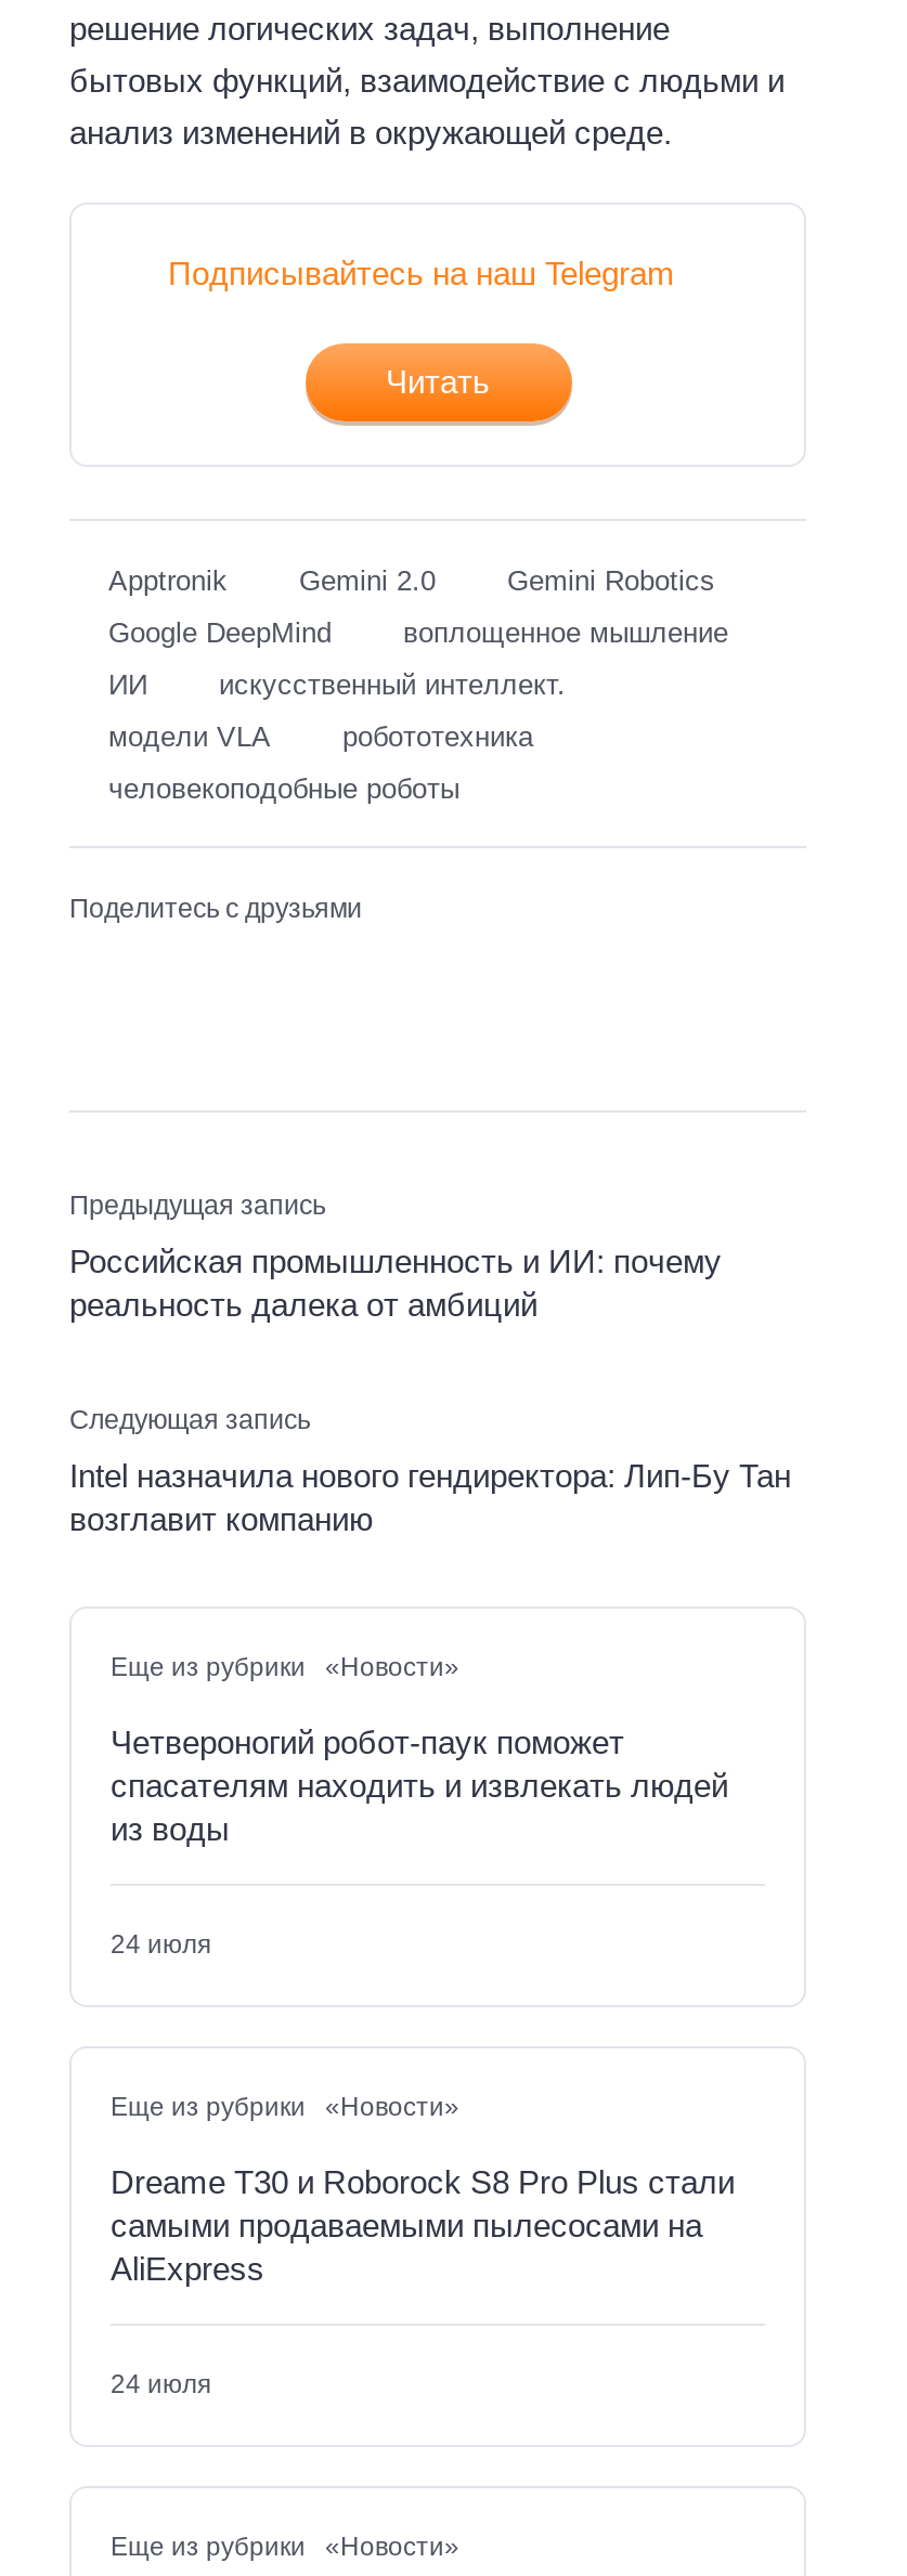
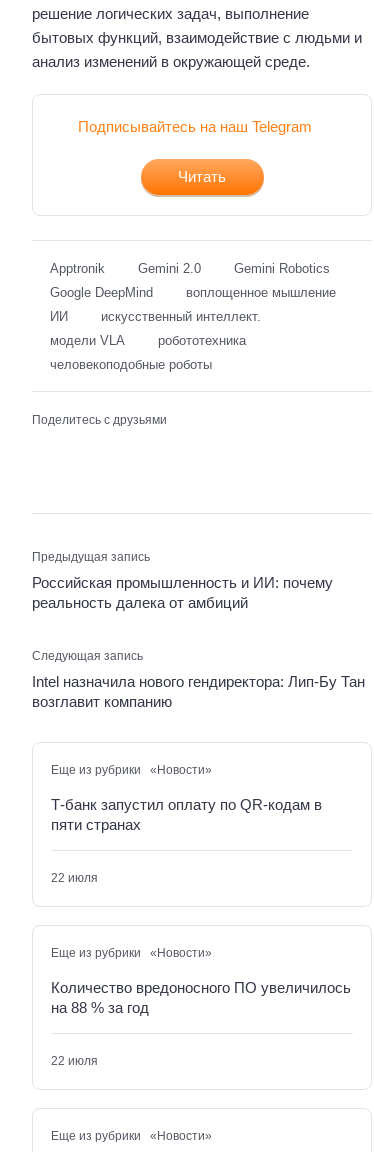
[111,1723,728,1846] Четвероногий робот-паук поможет | спасателям находить и извлекать людей | из воды -> [51,796,322,833] Т-банк запустил оплату по QR-кодам в | пяти странах
[111,1929,212,1959] 24 июля -> [51,871,98,885] 22 июля
[111,2163,735,2286] Dreame T30 и Roborock S8 Pro Plus стали | самыми продаваемыми пылесосами на | AliExpress -> [51,979,351,1016] Количество вредоносного ПО увеличилось | на 88 % за год
[111,2368,212,2399] 24 июля -> [51,1054,98,1068] 22 июля

